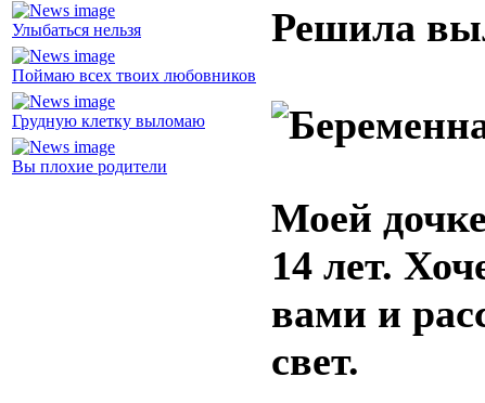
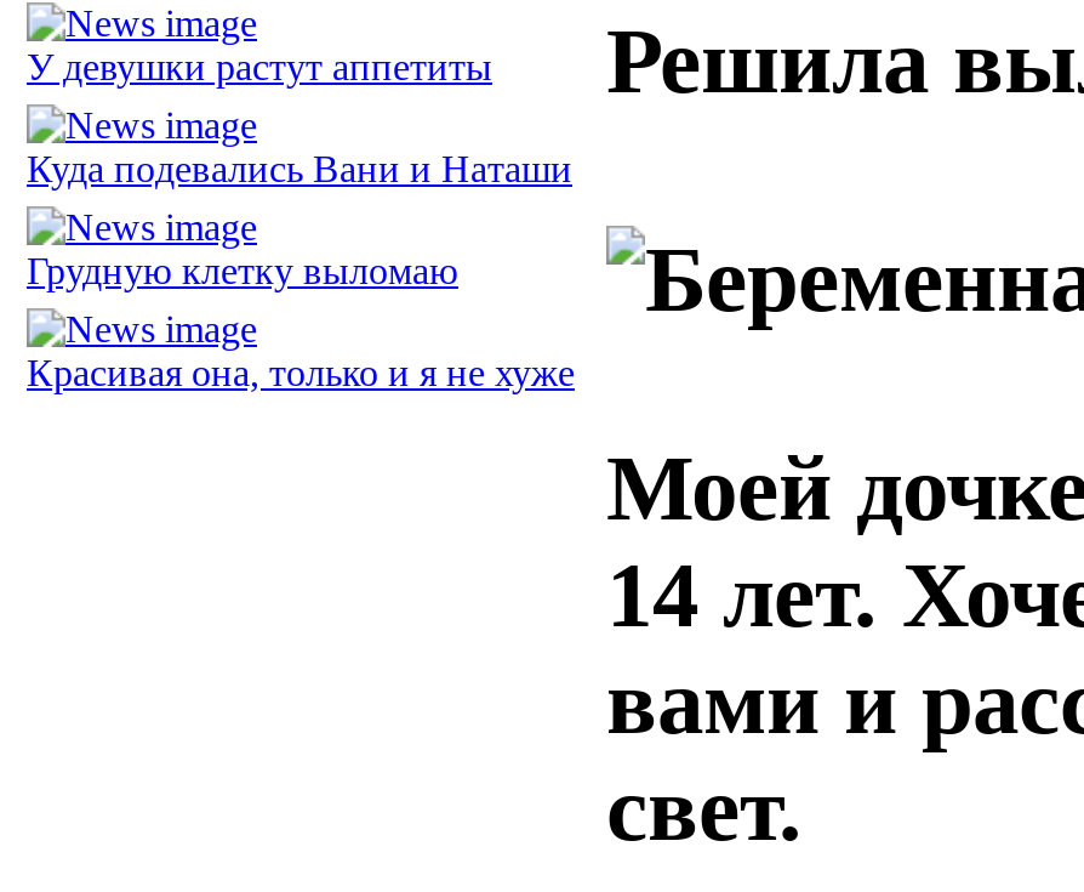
[12,21,141,39] Улыбаться нельзя -> [27,47,492,88] У девушки растут аппетиты
[12,67,256,85] Поймаю всех твоих любовников -> [27,149,572,190] Куда подевались Вани и Наташи
[12,158,167,176] Вы плохие родители -> [27,353,575,394] Красивая она, только и я не хуже

